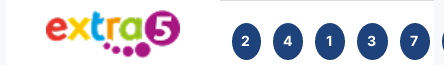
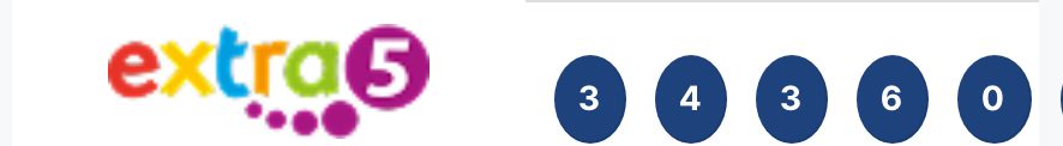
[241,31,251,48] 2 -> [578,75,600,116] 3
[326,31,333,48] 1 -> none
[410,31,419,48] 7 -> [880,75,1006,116] 6 | 0

